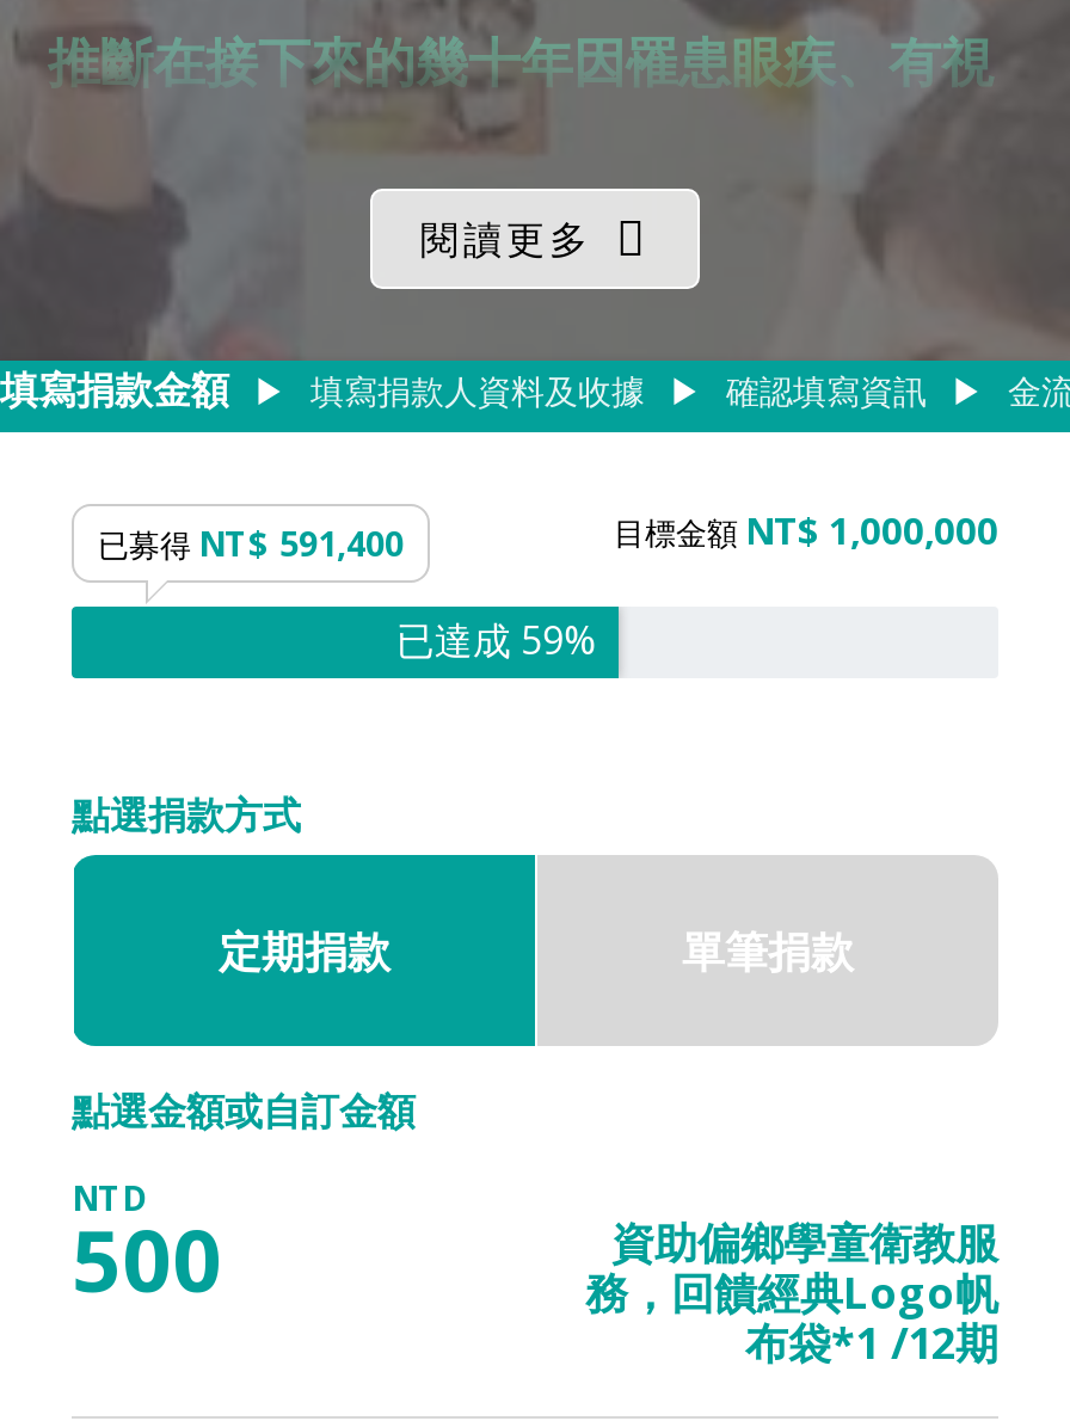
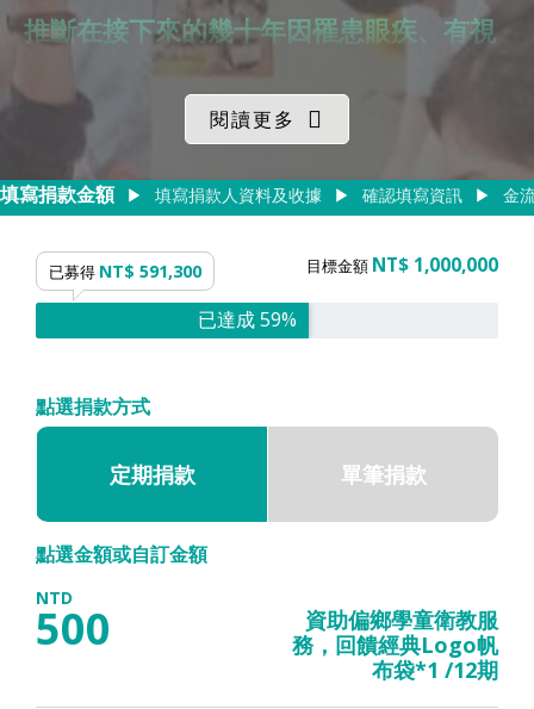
[98,521,404,566] 已募得NT$ 591,400 -> [49,260,201,282] 已募得NT$ 591,300

